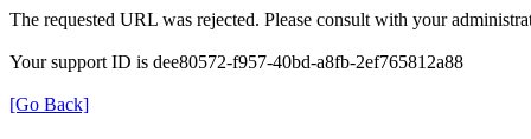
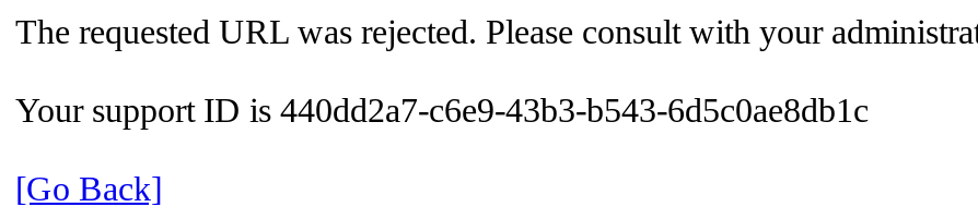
[9,52,463,72] Your support ID is dee80572-f957-40bd-a8fb-2ef765812a88 -> [15,92,869,129] Your support ID is 440dd2a7-c6e9-43b3-b543-6d5c0ae8db1c

